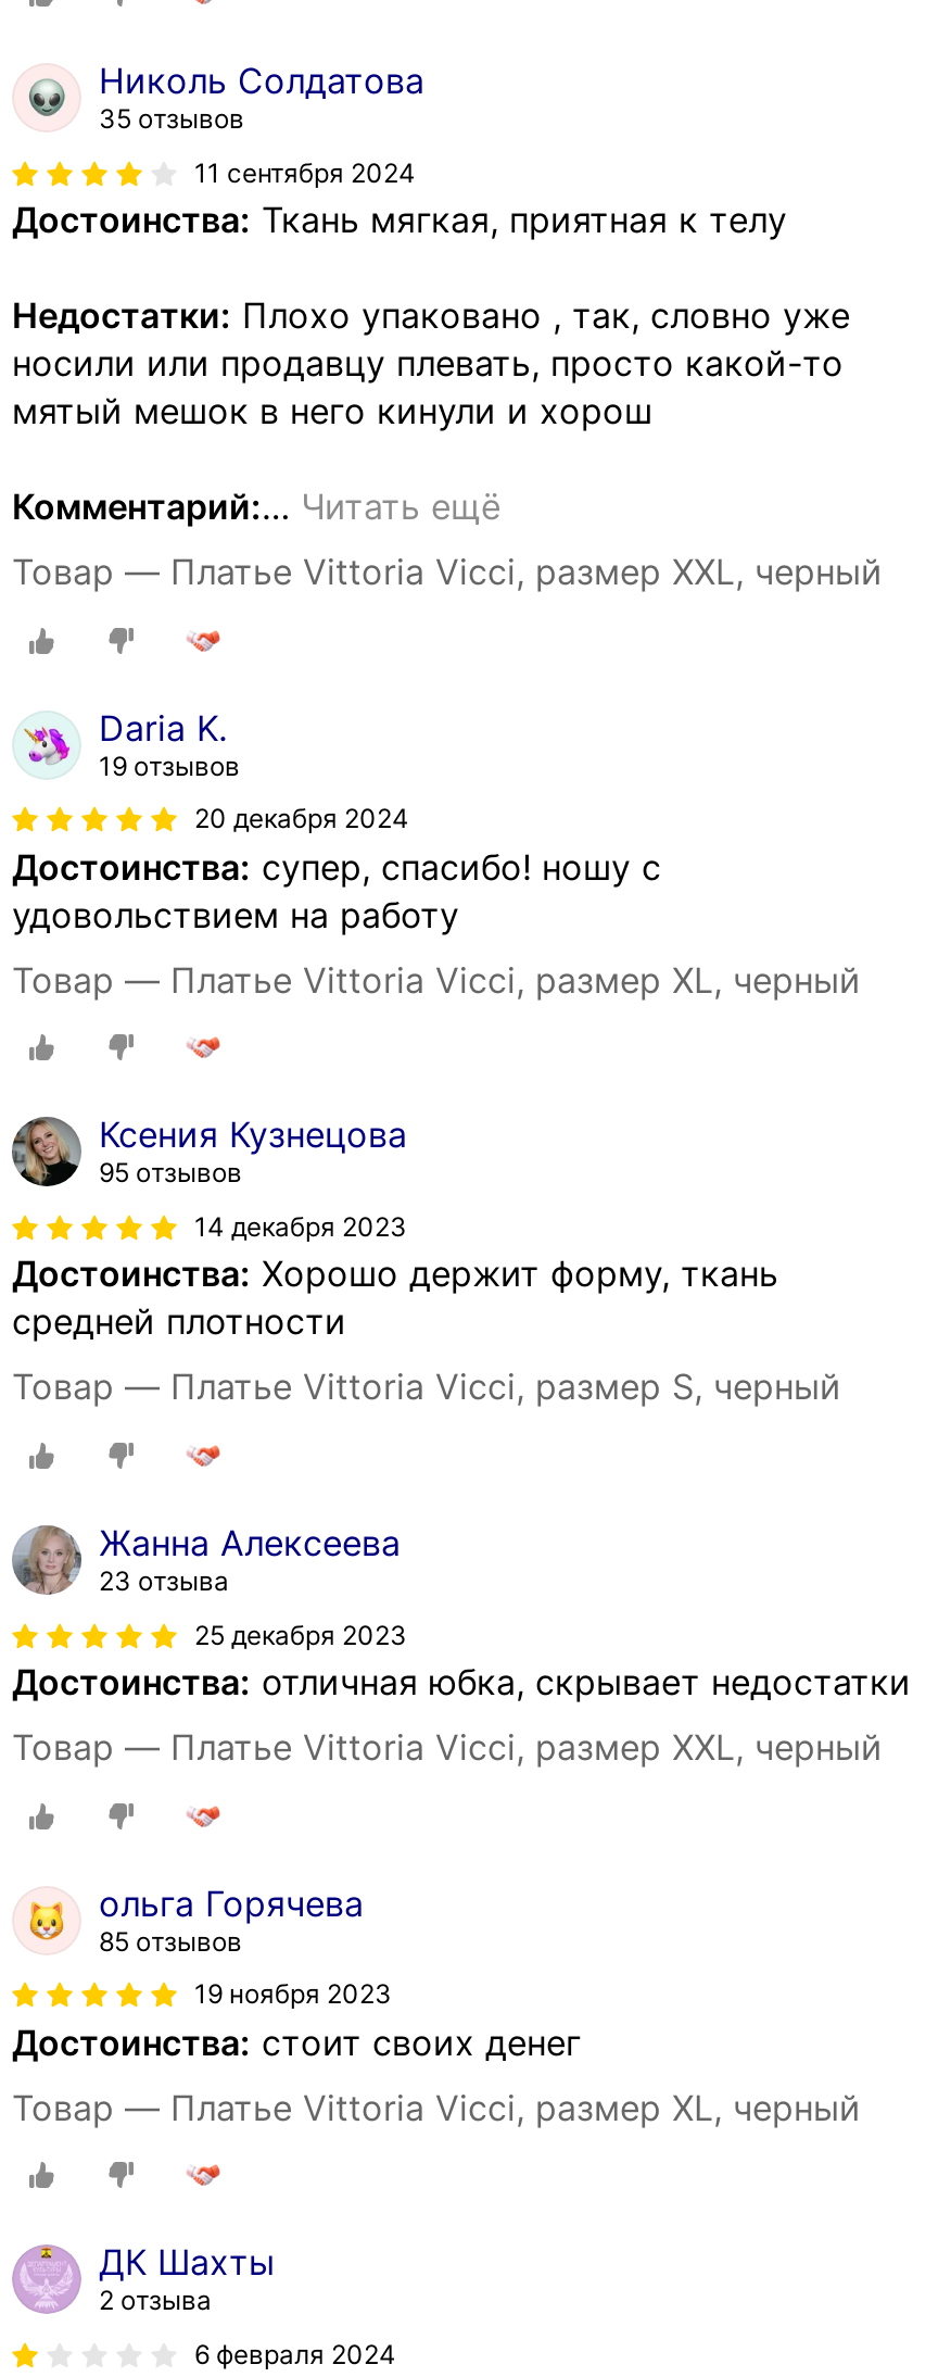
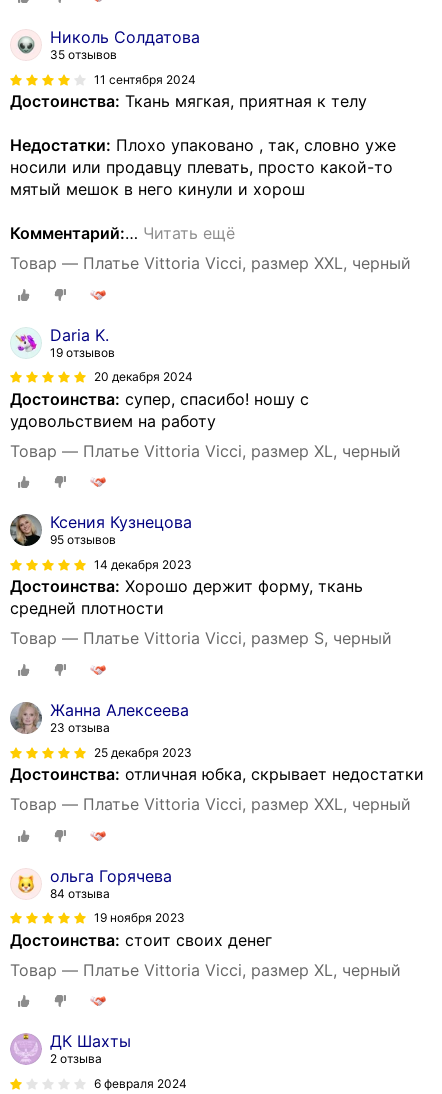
[99,1924,242,1957] 85 отзывов -> [50,886,110,901] 84 отзыва

